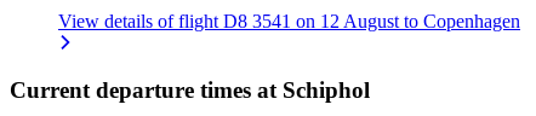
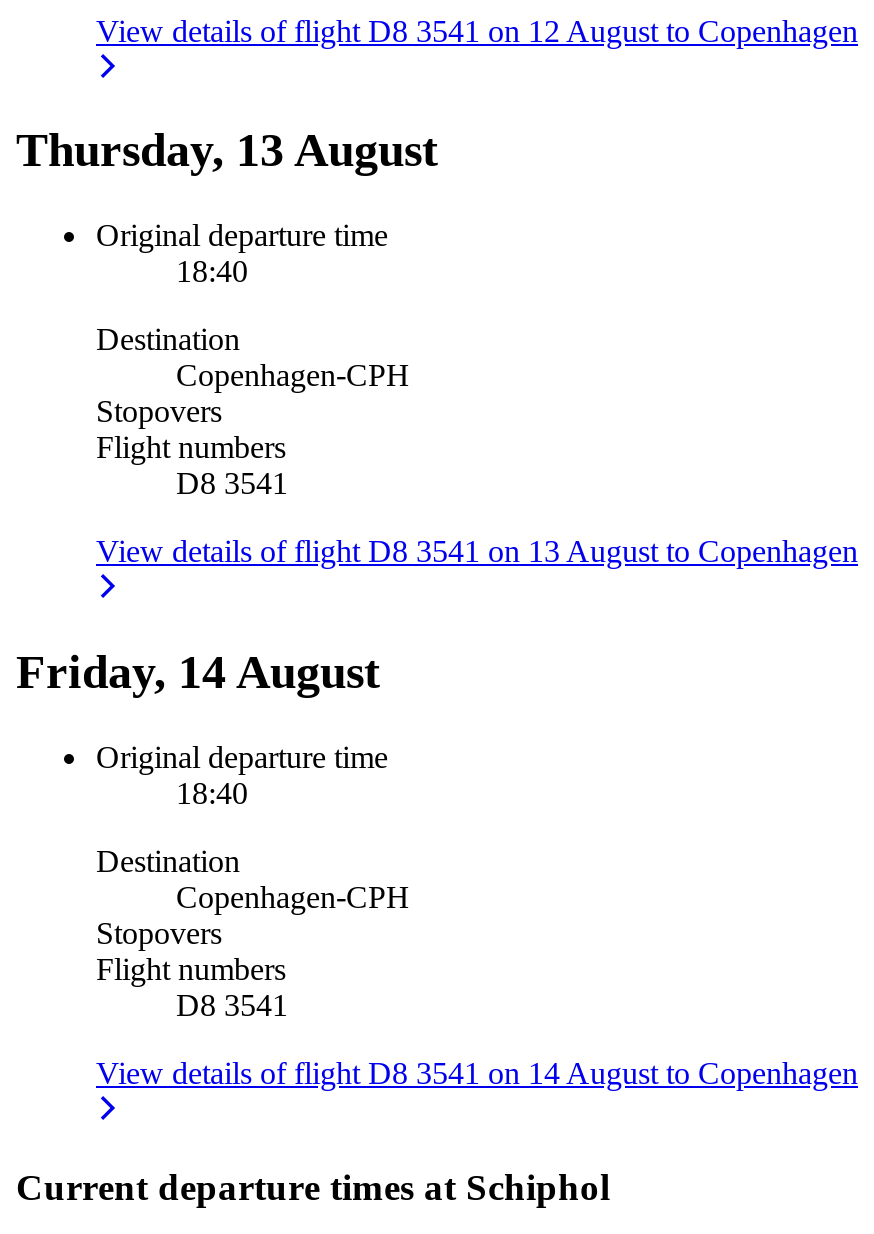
none -> [16,125,858,1091] Thursday, 13 August | Original departure time | 18:40 | Destination | Copenhagen-CPH | Stopovers | Flight numbers | D8 3541 | View details of flight D8 3541 on 13 August to Copenhagen | Friday, 14 August | Original departure time | 18:40 | Destination | Copenhagen-CPH | Stopovers | Flight numbers | D8 3541 | View details of flight D8 3541 on 14 August to Copenhagen

